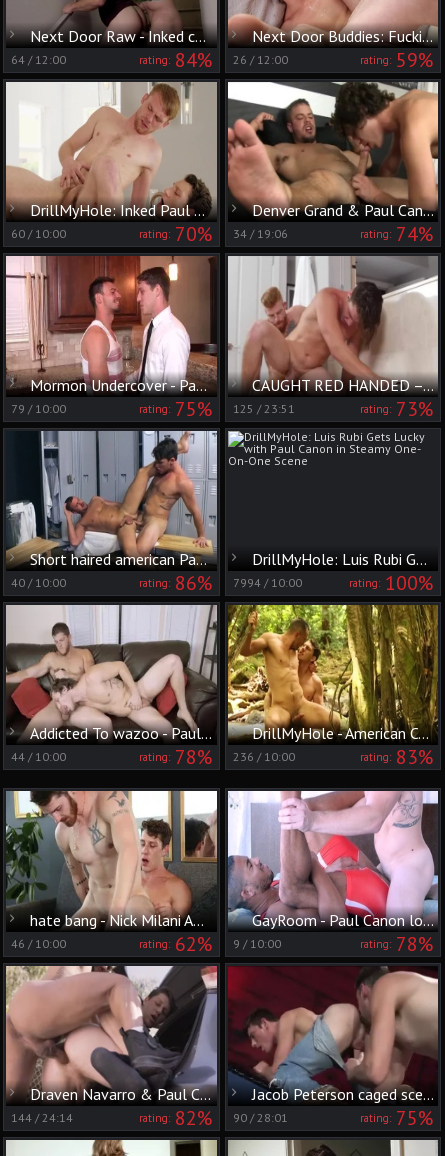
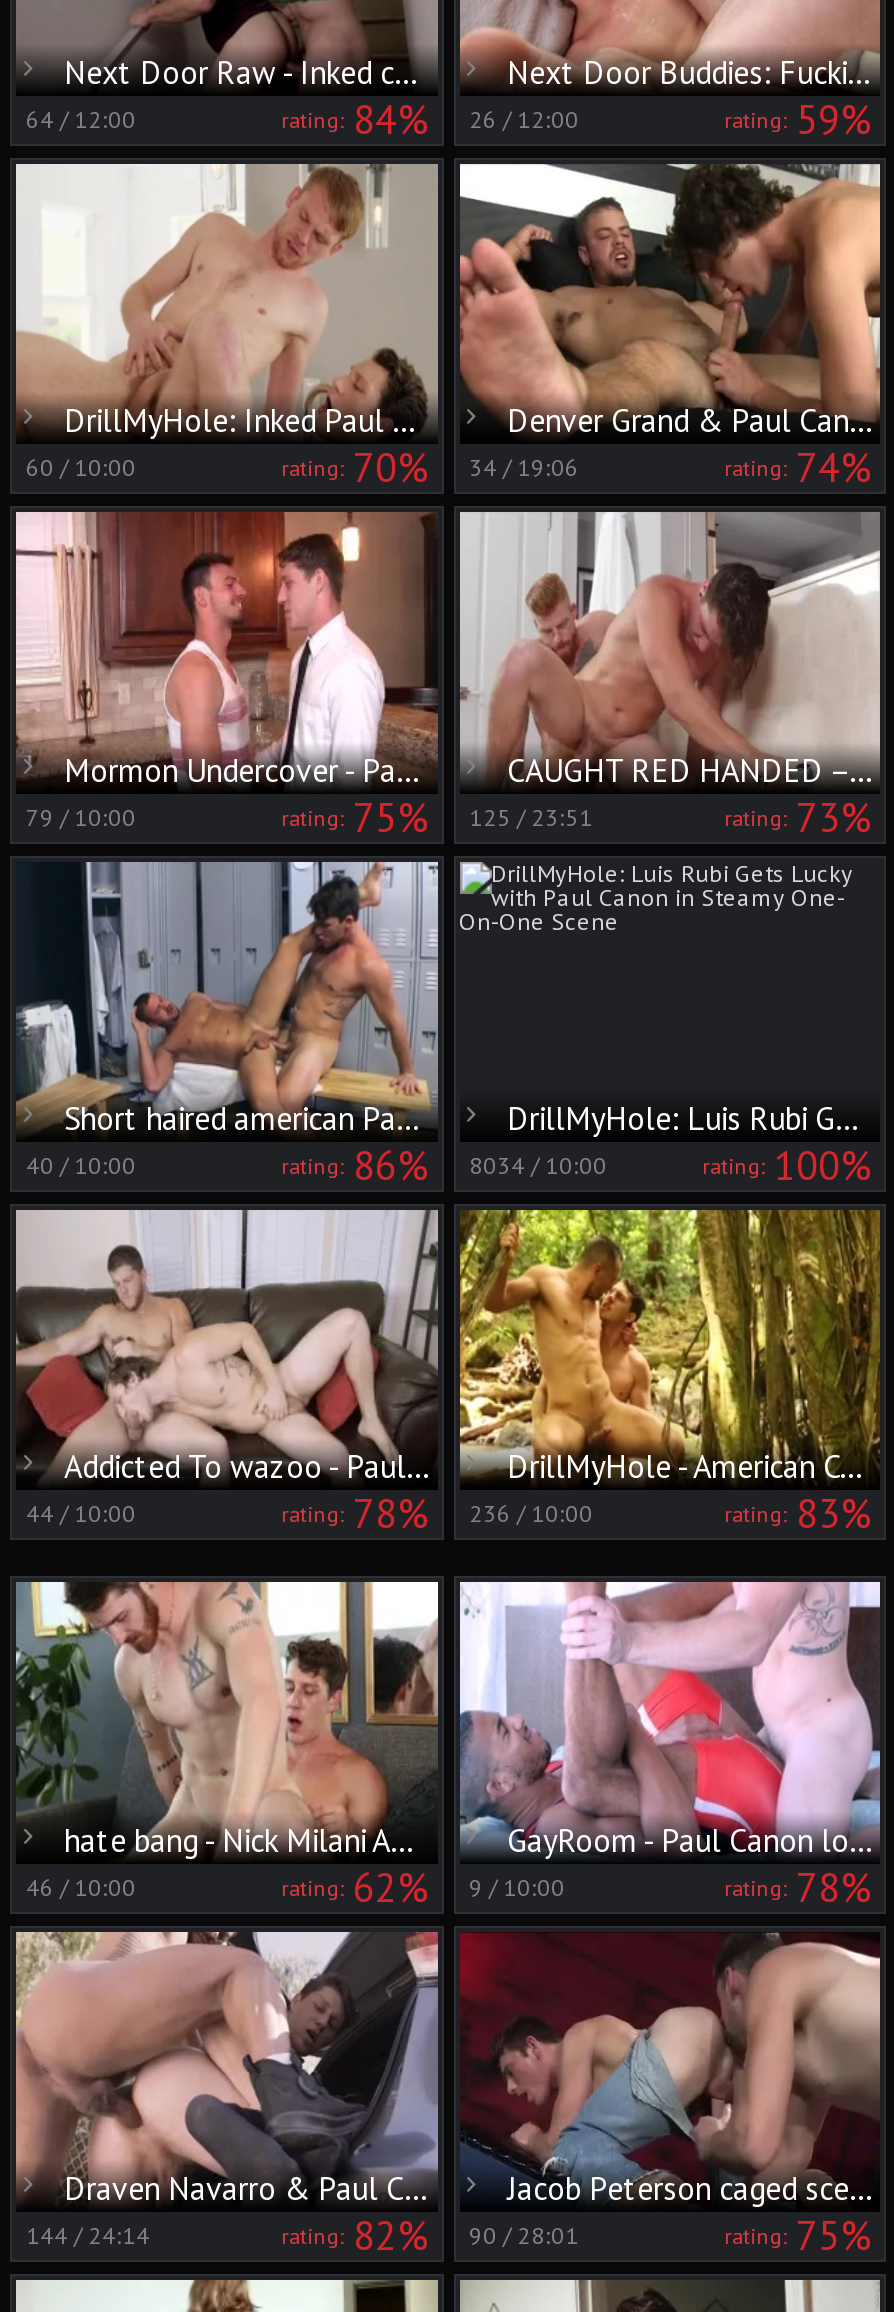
[138,570,301,596] rating: 86% 7994 / 10:00 -> [281,1140,607,1192] rating: 86% 8034 / 10:00

